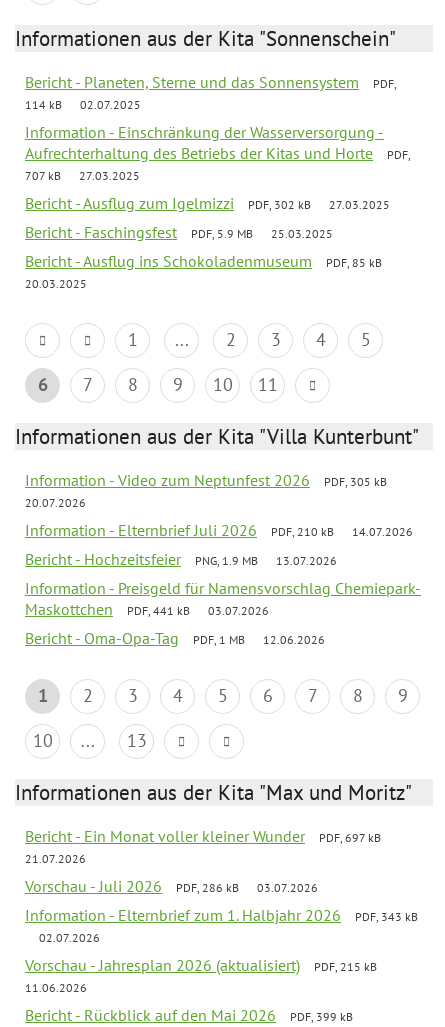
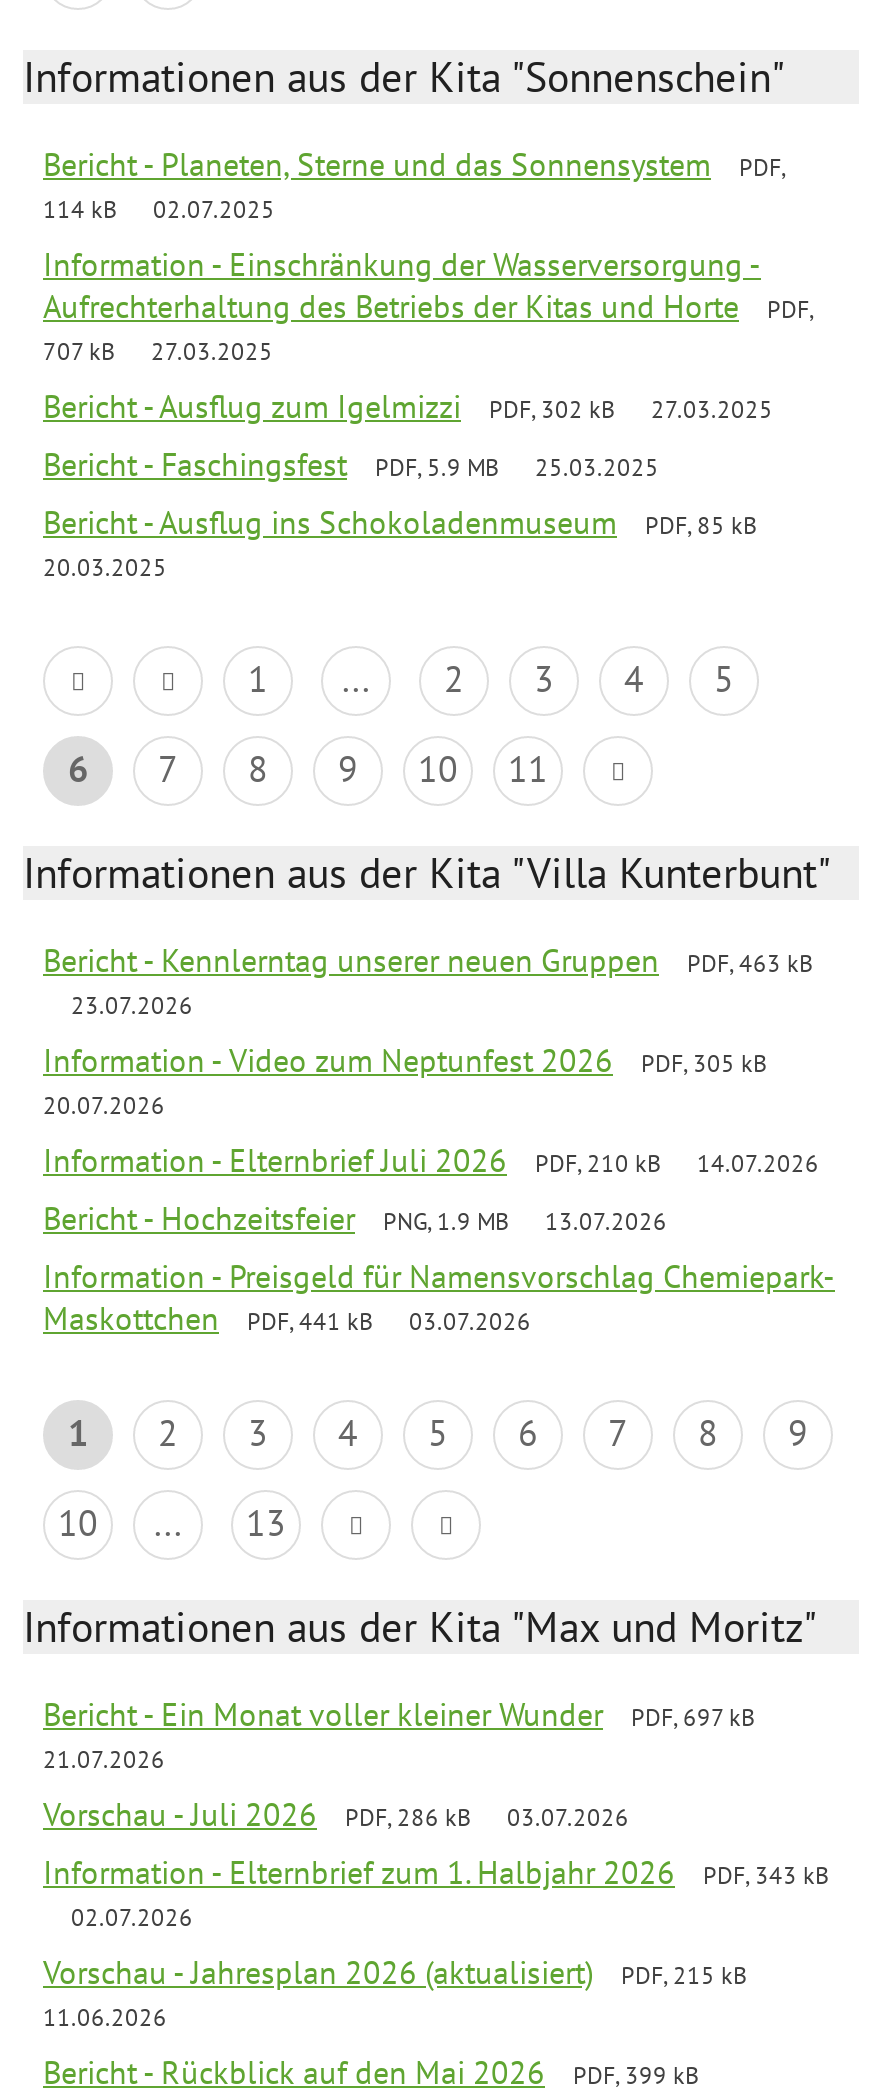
none -> [43,940,813,1020] Bericht - Kennlerntag unserer neuen Gruppen | PDF, 463 kB | 23.07.2026
moved [25,470,421,619] -> [43,1040,835,1338]: Information - Video zum Neptunfest 2026 | PDF, 305 kB | 20.07.2026 | ... | PDF, 441 kB | 03.07.2026
[25,628,325,648] Bericht - Oma-Opa-Tag | PDF, 1 MB | 12.06.2026 -> none

